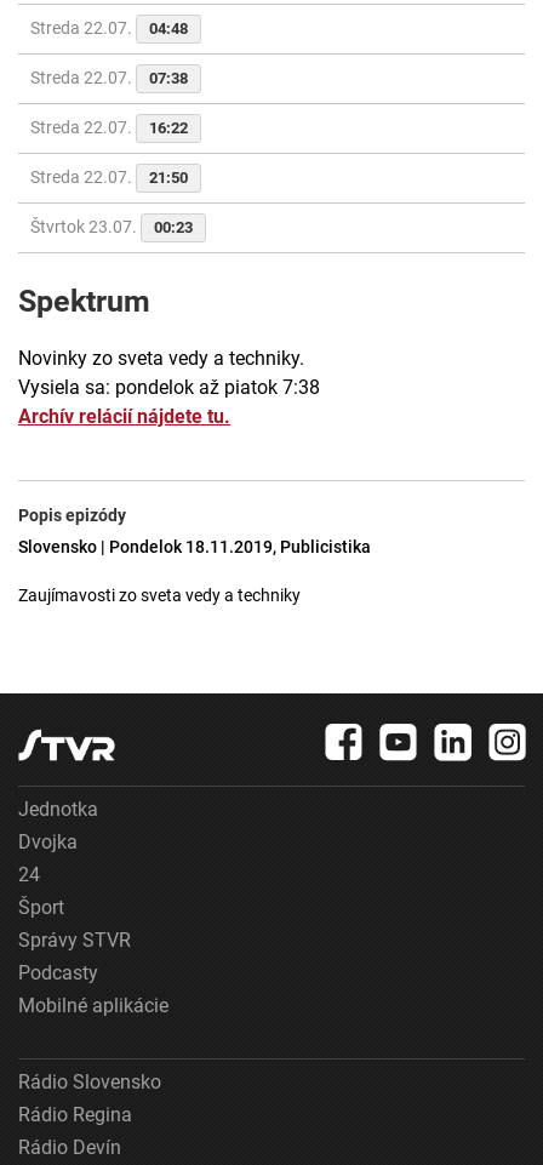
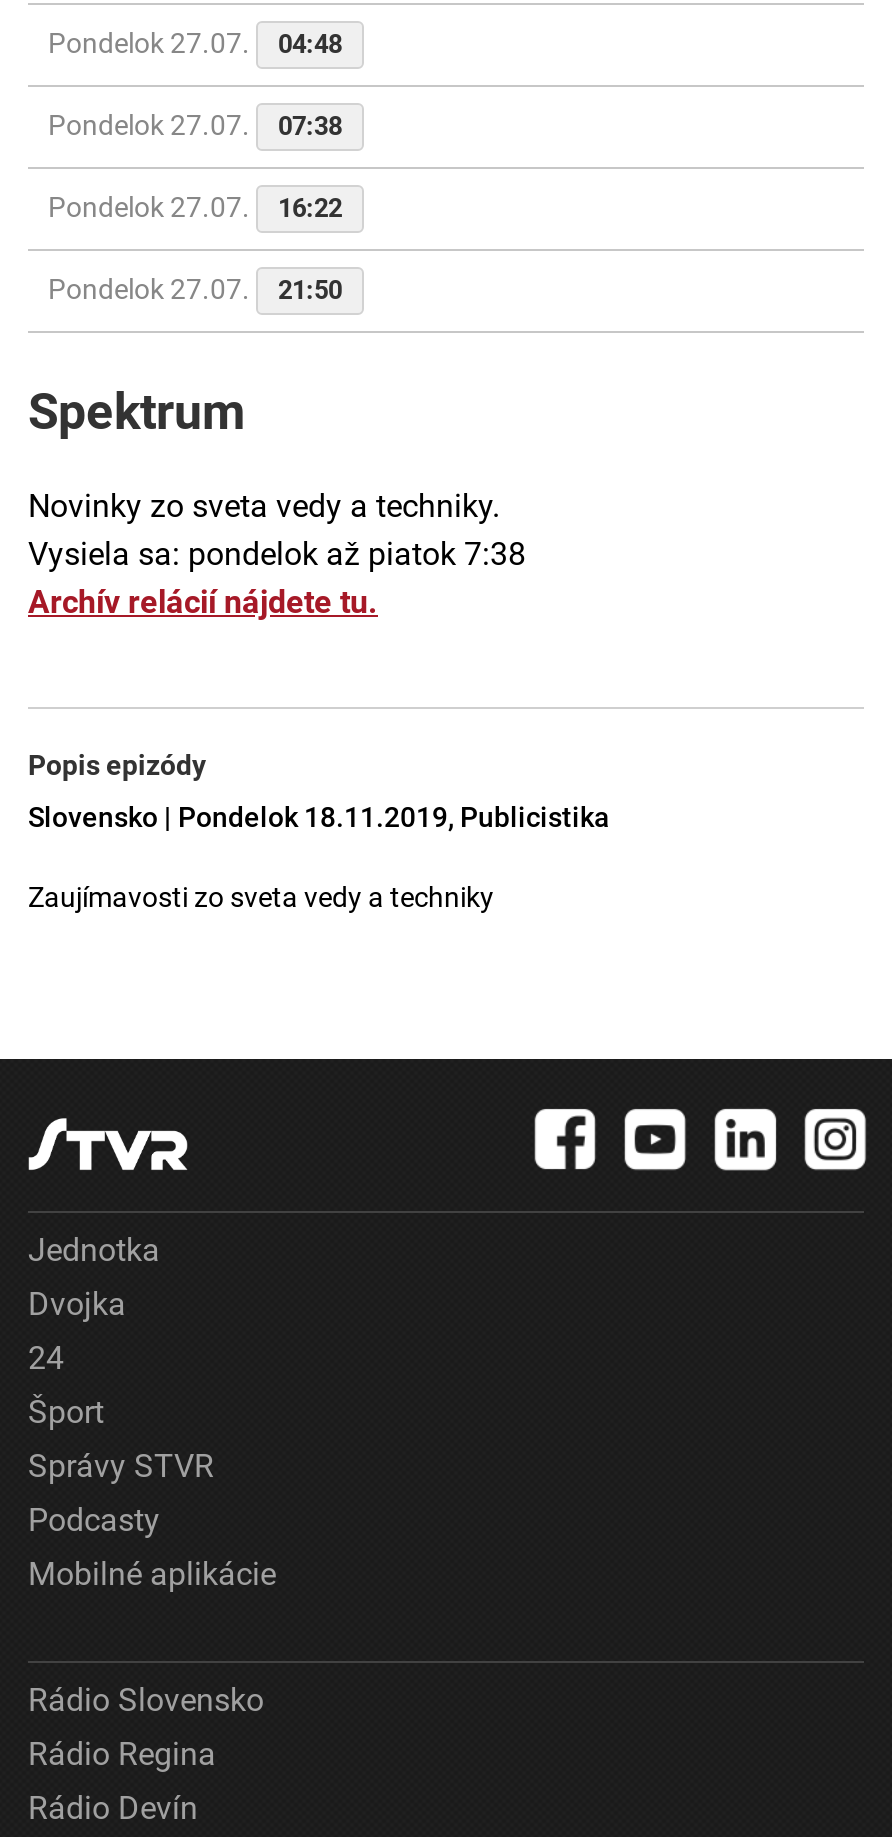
[30,19,188,38] Streda 22.07. 04:48 -> [48,28,342,60] Pondelok 27.07. 04:48
[30,68,188,88] Streda 22.07. 07:38 -> [48,110,342,142] Pondelok 27.07. 07:38
[30,118,188,137] Streda 22.07. 16:22 -> [48,192,342,224] Pondelok 27.07. 16:22
[30,168,188,187] Streda 22.07. 21:50 -> [48,274,342,306] Pondelok 27.07. 21:50
[30,217,193,237] Štvrtok 23.07. | 00:23 -> none

